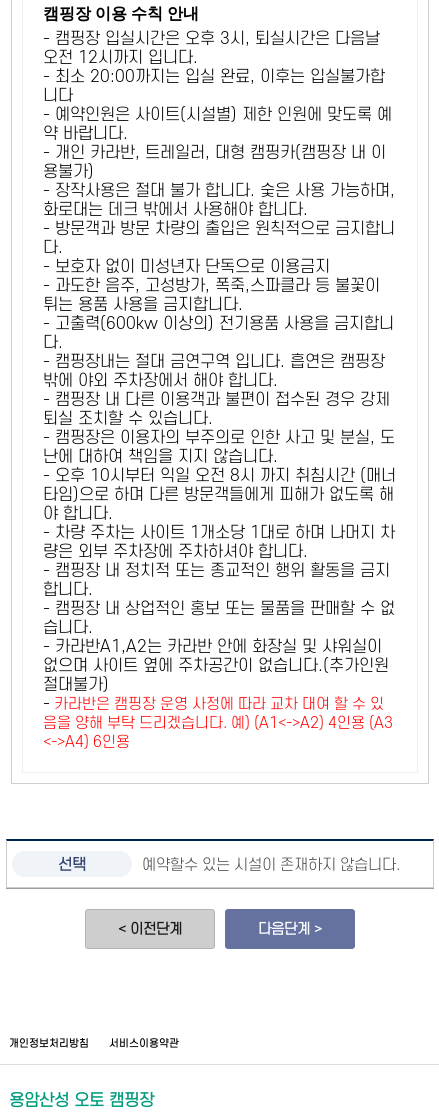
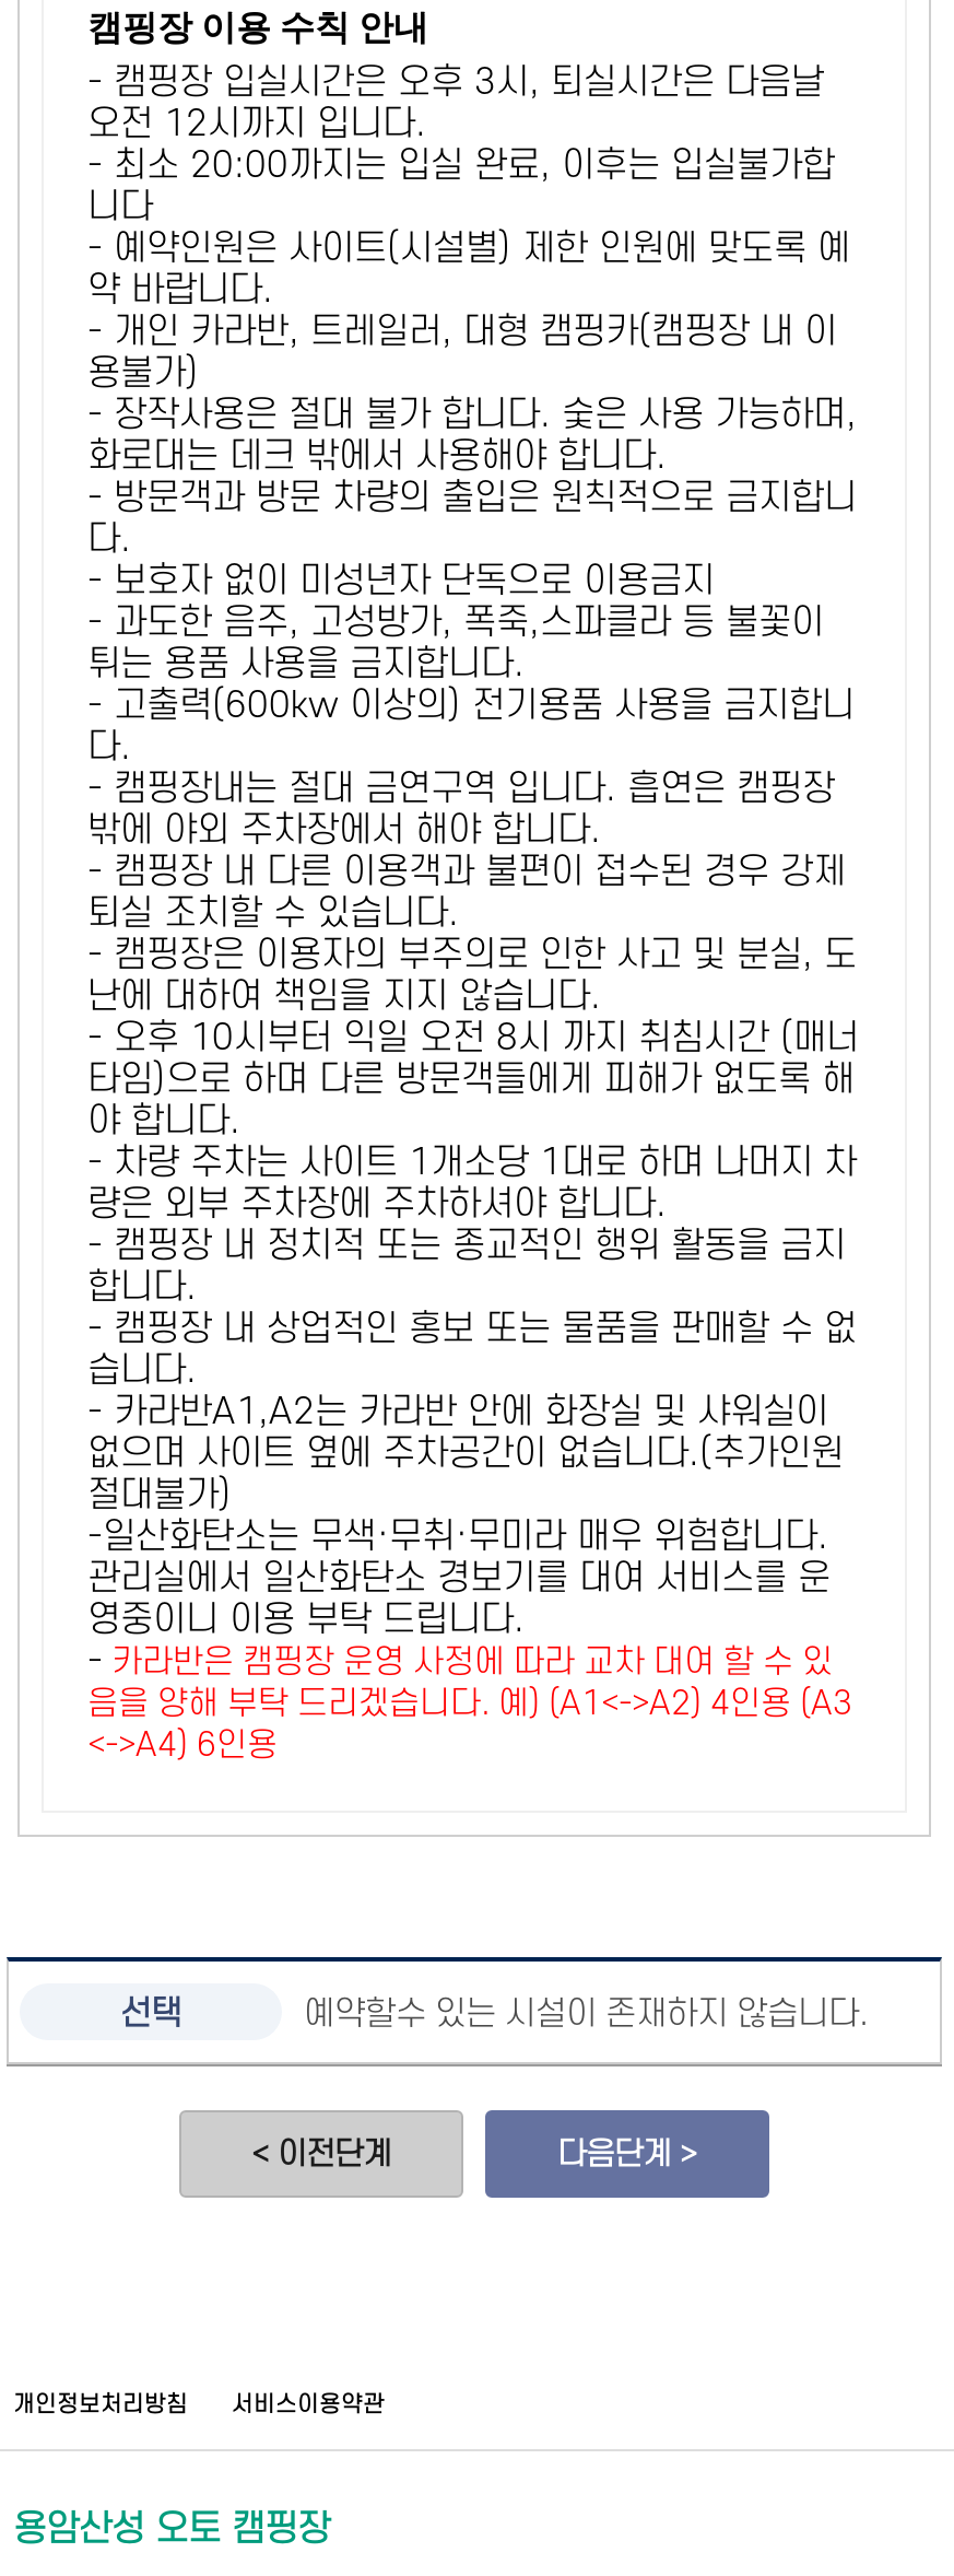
none -> [87,1518,831,1641] -일산화탄소는 무색·무취·무미라 매우 위험합니다. | 관리실에서 일산화탄소 경보기를 대여 서비스를 운 | 영중이니 이용 부탁 드립니다.

